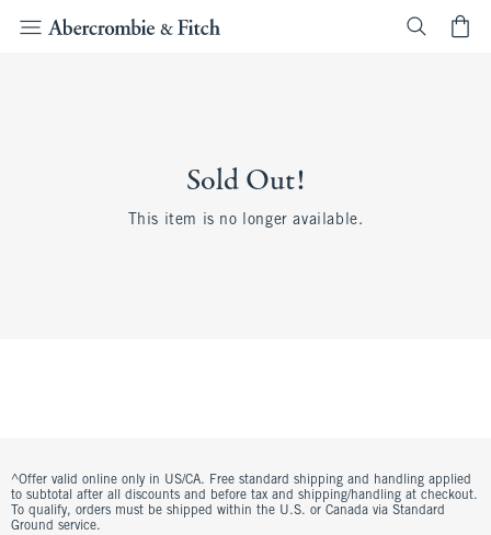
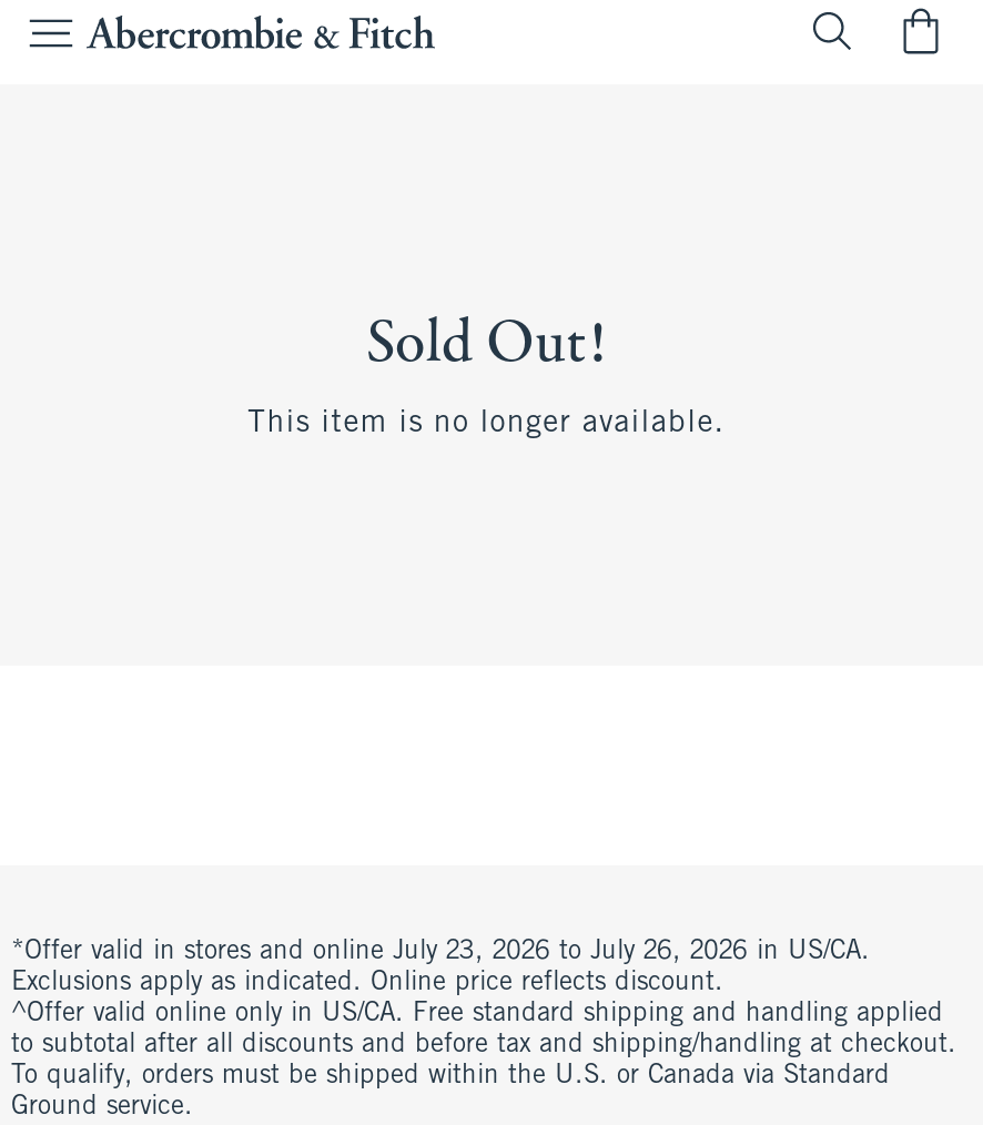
none -> [11,939,870,996] *Offer valid in stores and online July 23, 2026 to July 26, 2026 in US/CA. | Exclusions apply as indicated. Online price reflects discount.

